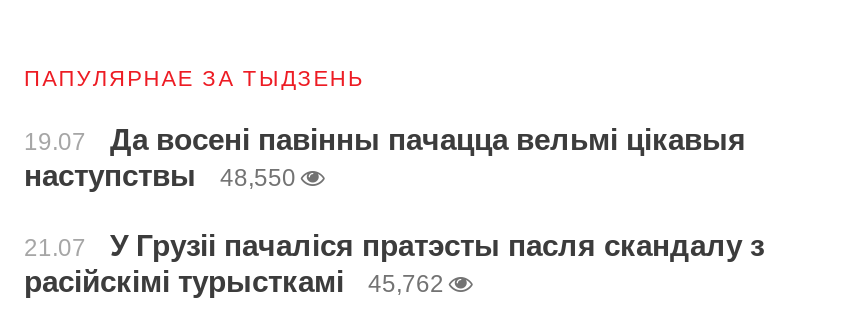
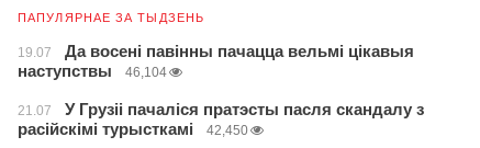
[24,158,296,192] наступствы 48,550 -> [18,61,167,80] наступствы 46,104
[24,264,444,298] расійскімі турысткамі 45,762 -> [18,119,248,138] расійскімі турысткамі 42,450

